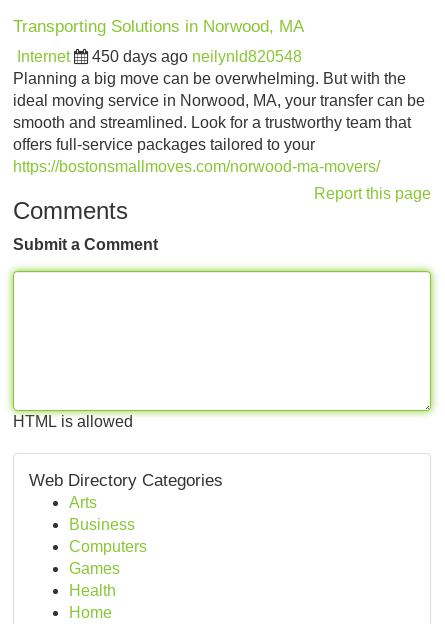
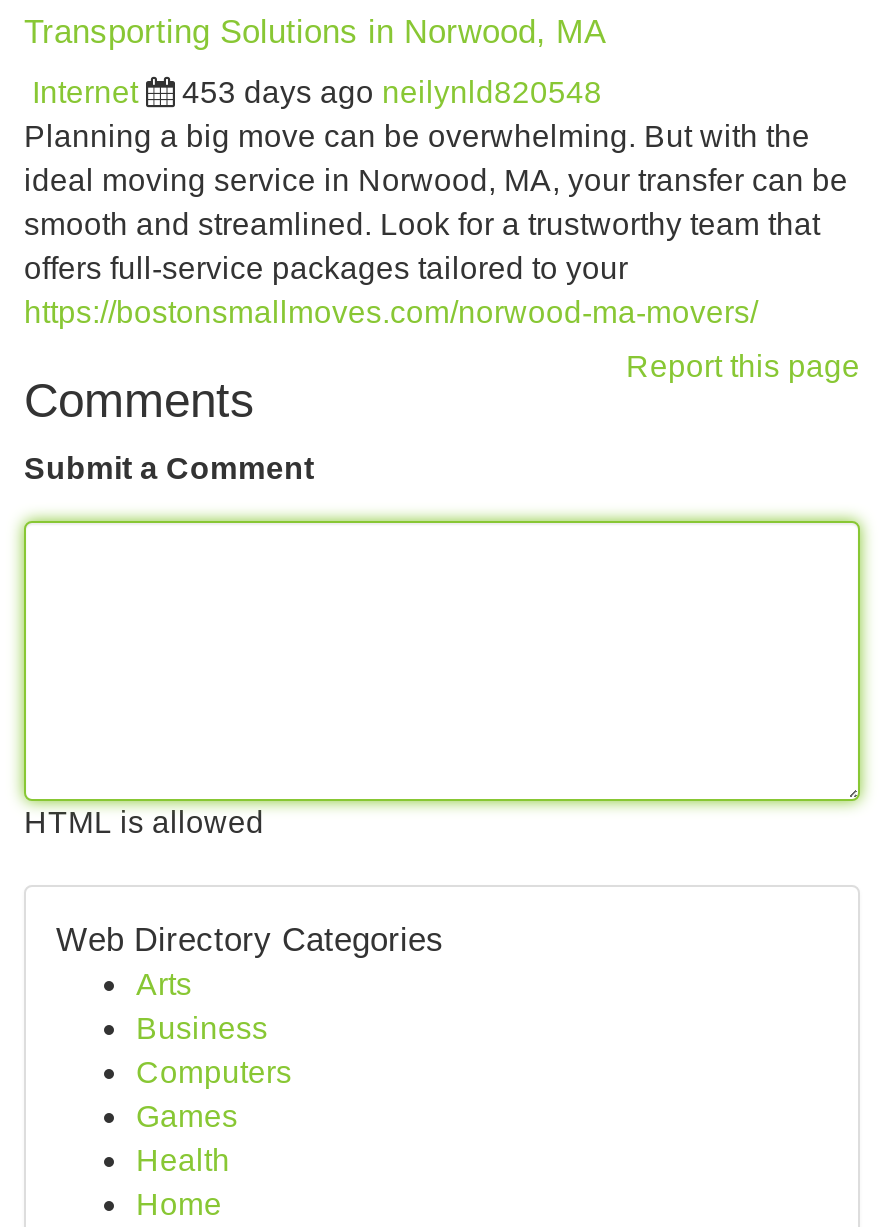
[92,48,302,65] 450 days ago neilynld820548 -> [182,75,602,109] 453 days ago neilynld820548

